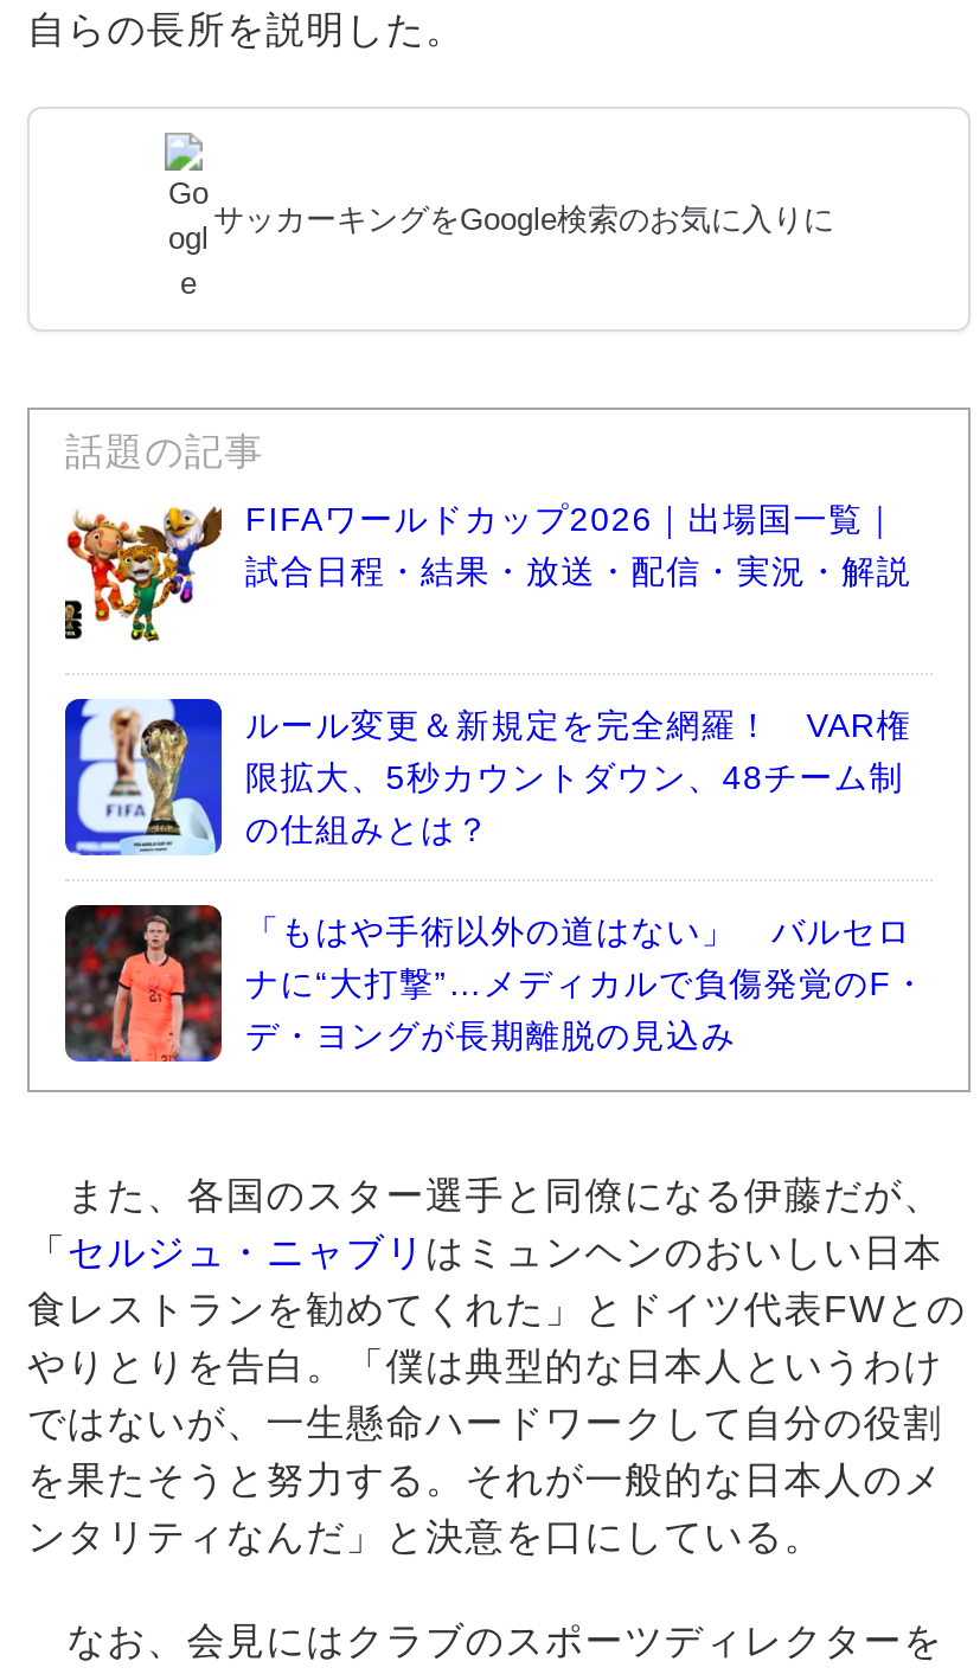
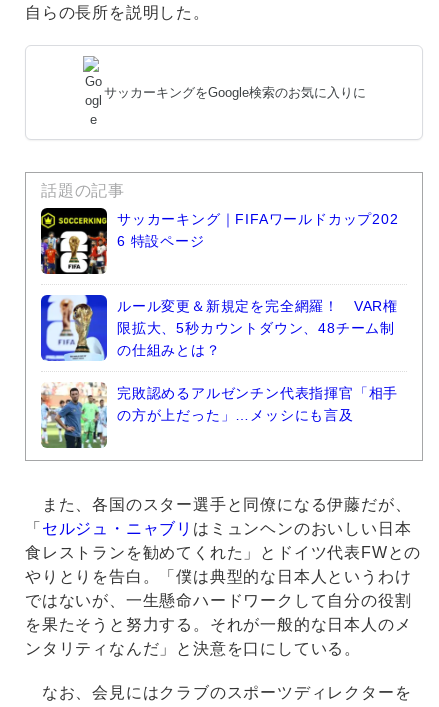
[63,493,912,649] [image] | FIFAワールドカップ2026｜出場国一覧｜ | 試合日程・結果・放送・配信・実況・解説 -> [40,207,399,275] [image] | サッカーキング｜FIFAワールドカップ202 | 6 特設ページ
[63,903,927,1064] [image] | 「もはや手術以外の道はない」 バルセロ | ナに“大打撃”…メディカルで負傷発覚のF・ | デ・ヨングが長期離脱の見込み -> [40,382,398,449] [image] | 完敗認めるアルゼンチン代表指揮官「相手 | の方が上だった」…メッシにも言及

